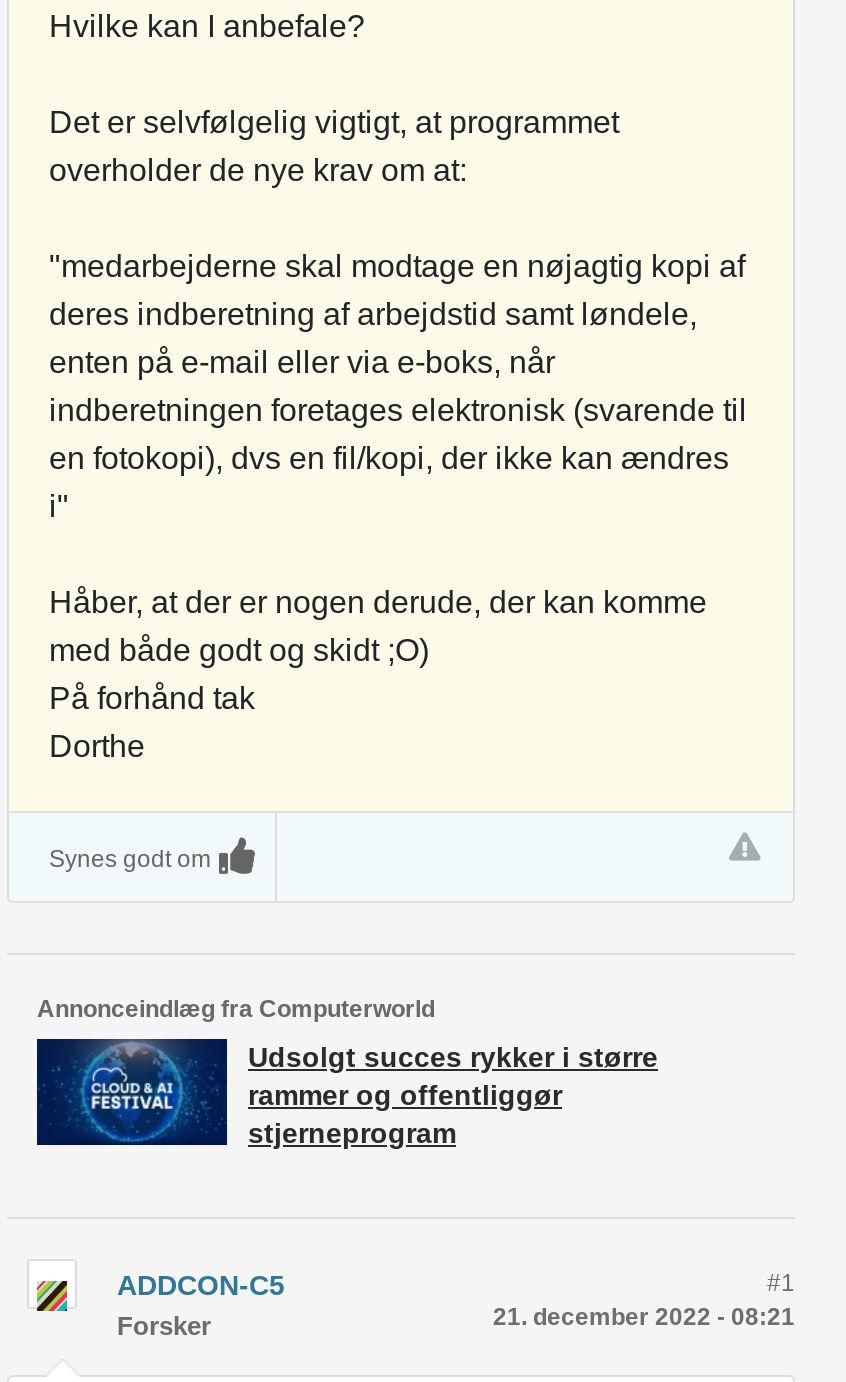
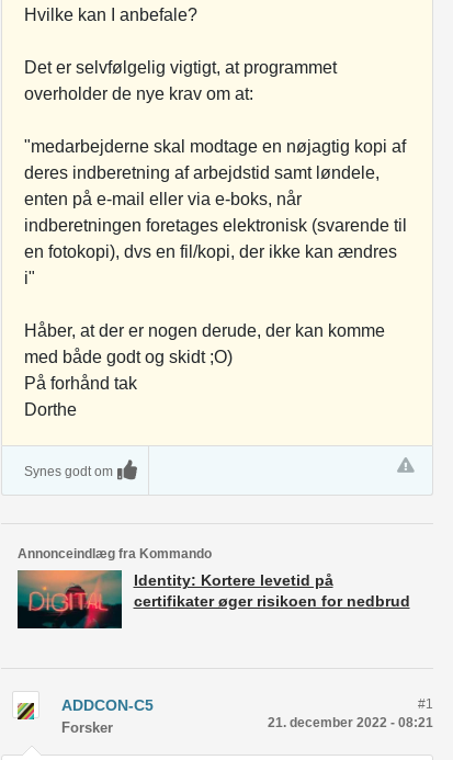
[37,995,435,1023] Annonceindlæg fra Computerworld -> [18,546,212,562] Annonceindlæg fra Kommando
[35,1039,658,1149] [image] | Udsolgt succes rykker i større | rammer og offentliggør | stjerneprogram -> [16,570,410,629] [image] | Identity: Kortere levetid på | certifikater øger risikoen for nedbrud

